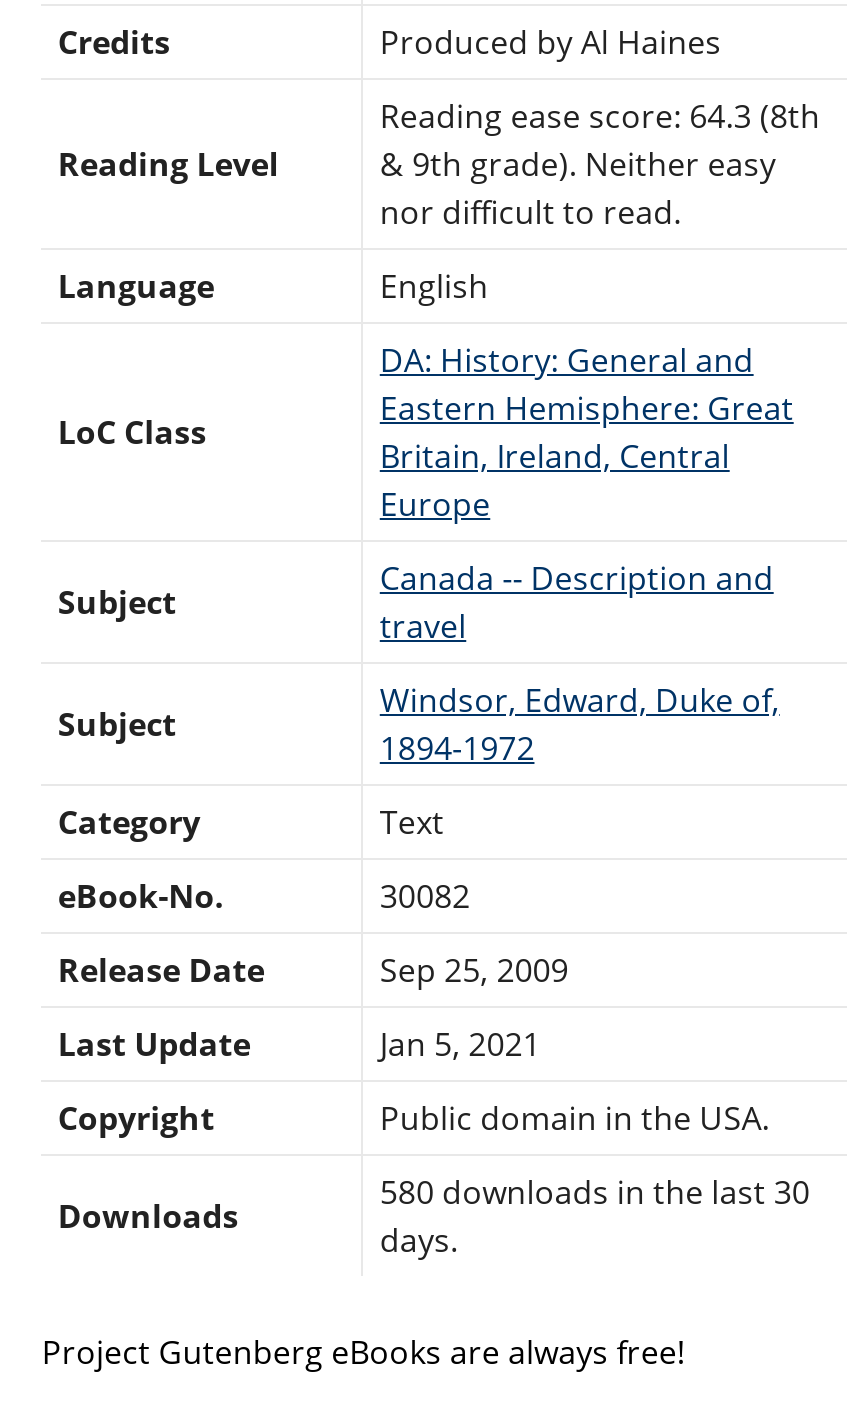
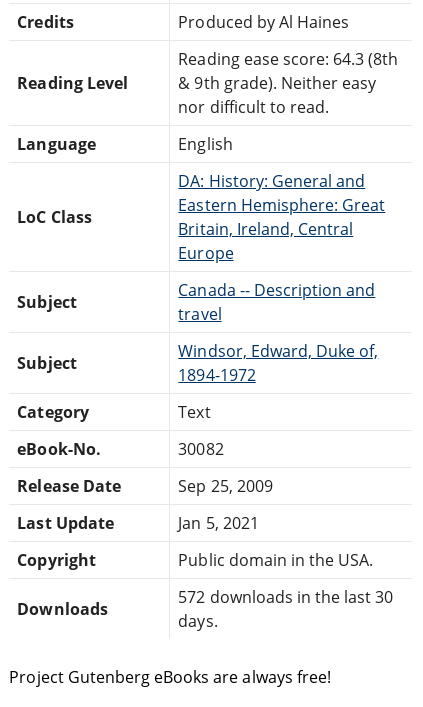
[380,1169,810,1213] 580 downloads in the last 30 -> [178,586,393,608] 572 downloads in the last 30

